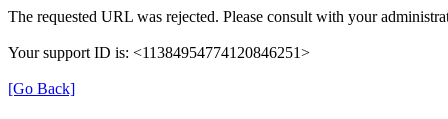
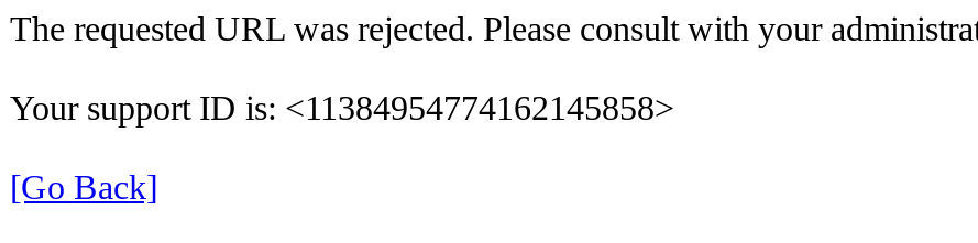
[8,44,310,61] Your support ID is: <11384954774120846251> -> [10,89,674,126] Your support ID is: <11384954774162145858>

